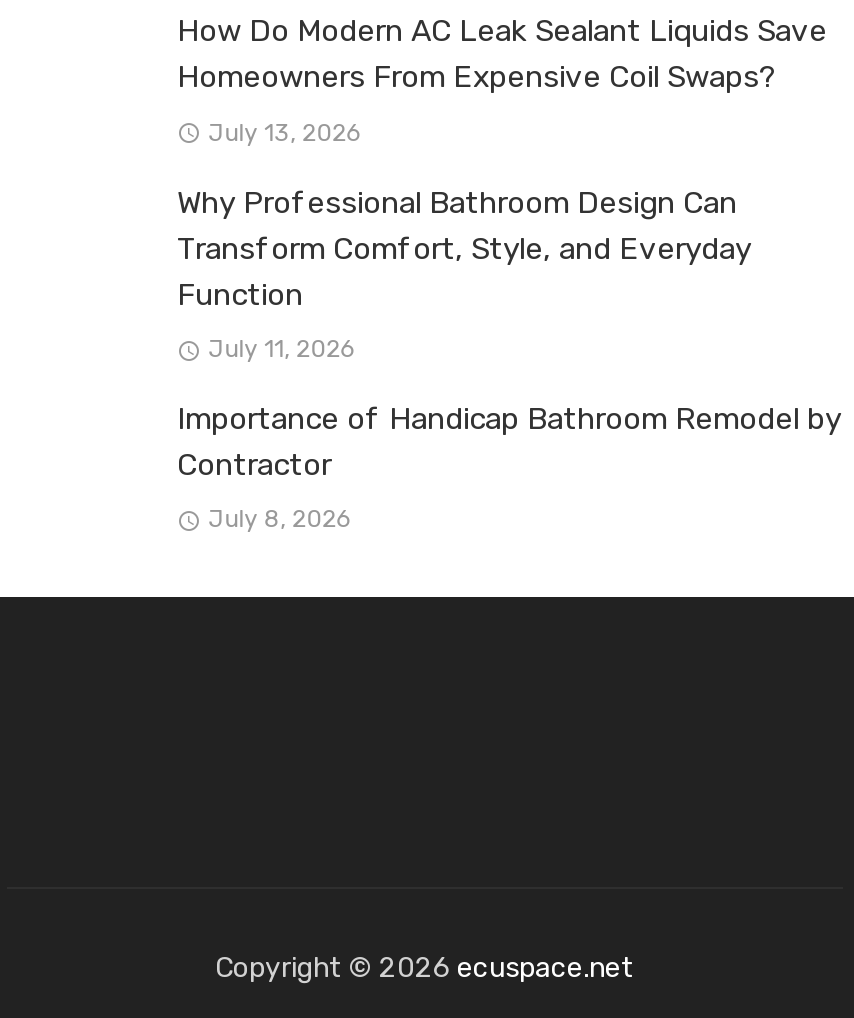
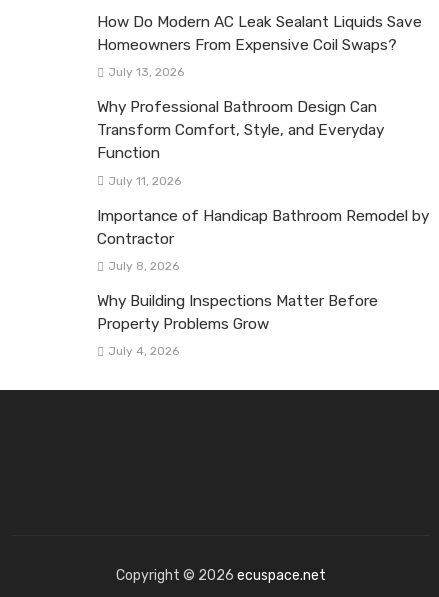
none -> [97,292,378,358] Why Building Inspections Matter Before | Property Problems Grow | July 4, 2026

